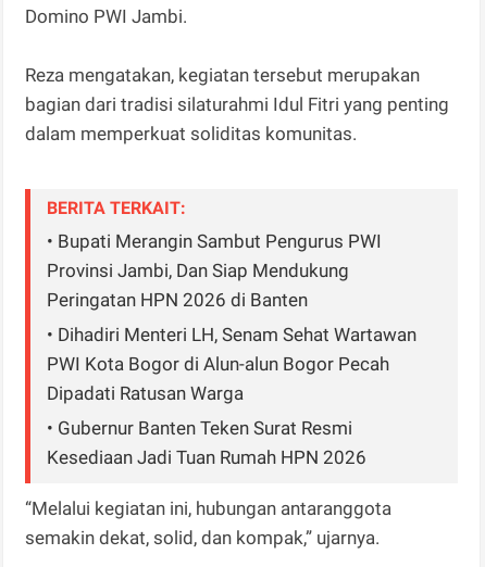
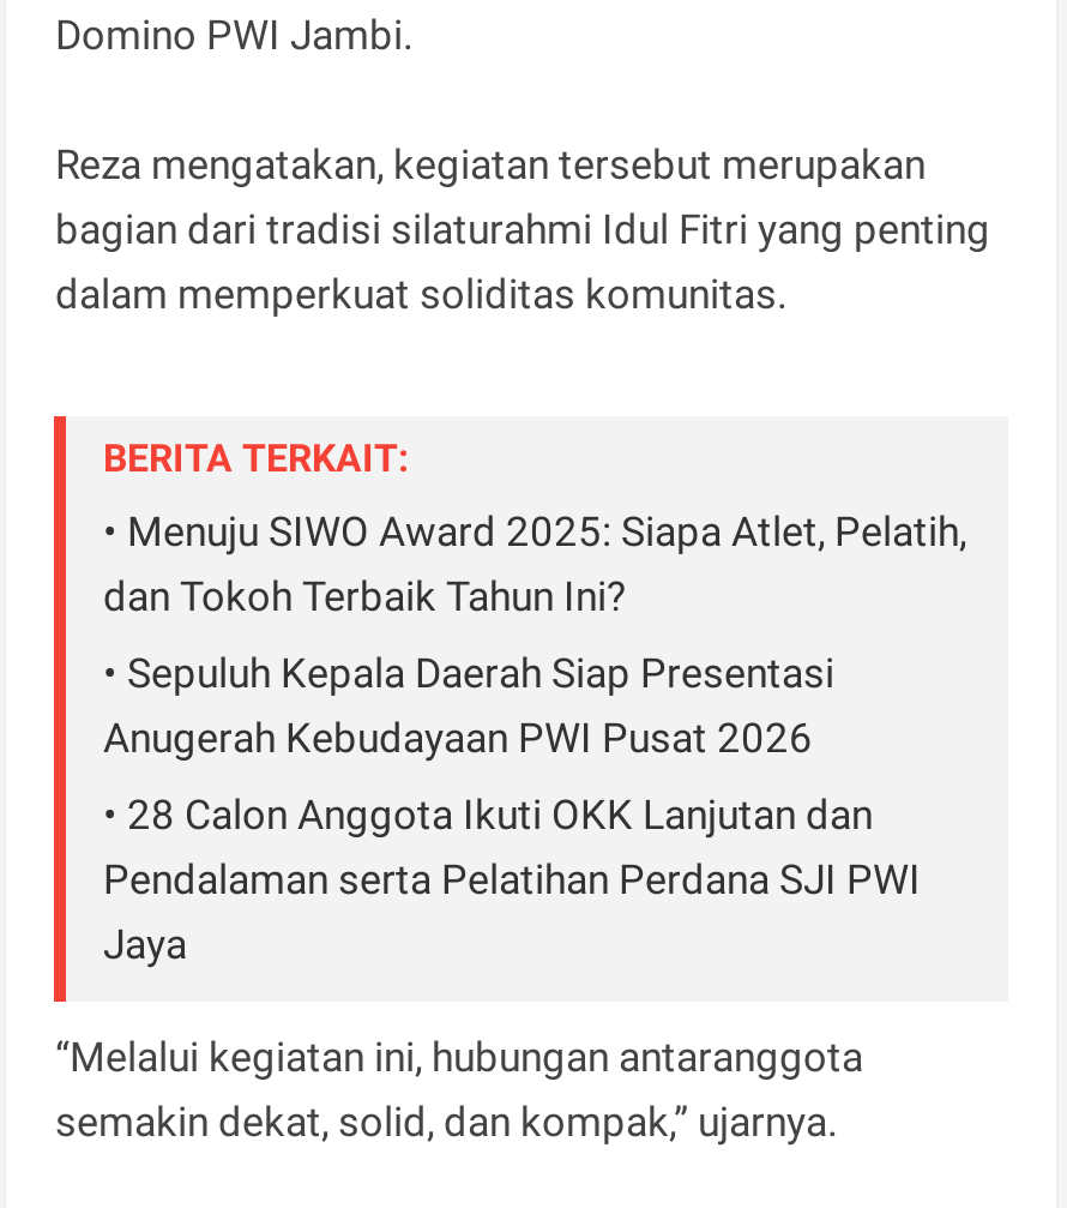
[47,231,382,311] • Bupati Merangin Sambut Pengurus PWI | Provinsi Jambi, Dan Siap Mendukung | Peringatan HPN 2026 di Banten -> [103,508,966,621] • Menuju SIWO Award 2025: Siapa Atlet, Pelatih, | dan Tokoh Terbaik Tahun Ini?
[47,324,417,405] • Dihadiri Menteri LH, Senam Sehat Wartawan | PWI Kota Bogor di Alun-alun Bogor Pecah | Dipadati Ratusan Warga -> [103,650,834,763] • Sepuluh Kepala Daerah Siap Presentasi | Anugerah Kebudayaan PWI Pusat 2026
[47,418,367,469] • Gubernur Banten Teken Surat Resmi | Kesediaan Jadi Tuan Rumah HPN 2026 -> [103,791,921,969] • 28 Calon Anggota Ikuti OKK Lanjutan dan | Pendalaman serta Pelatihan Perdana SJI PWI | Jaya

